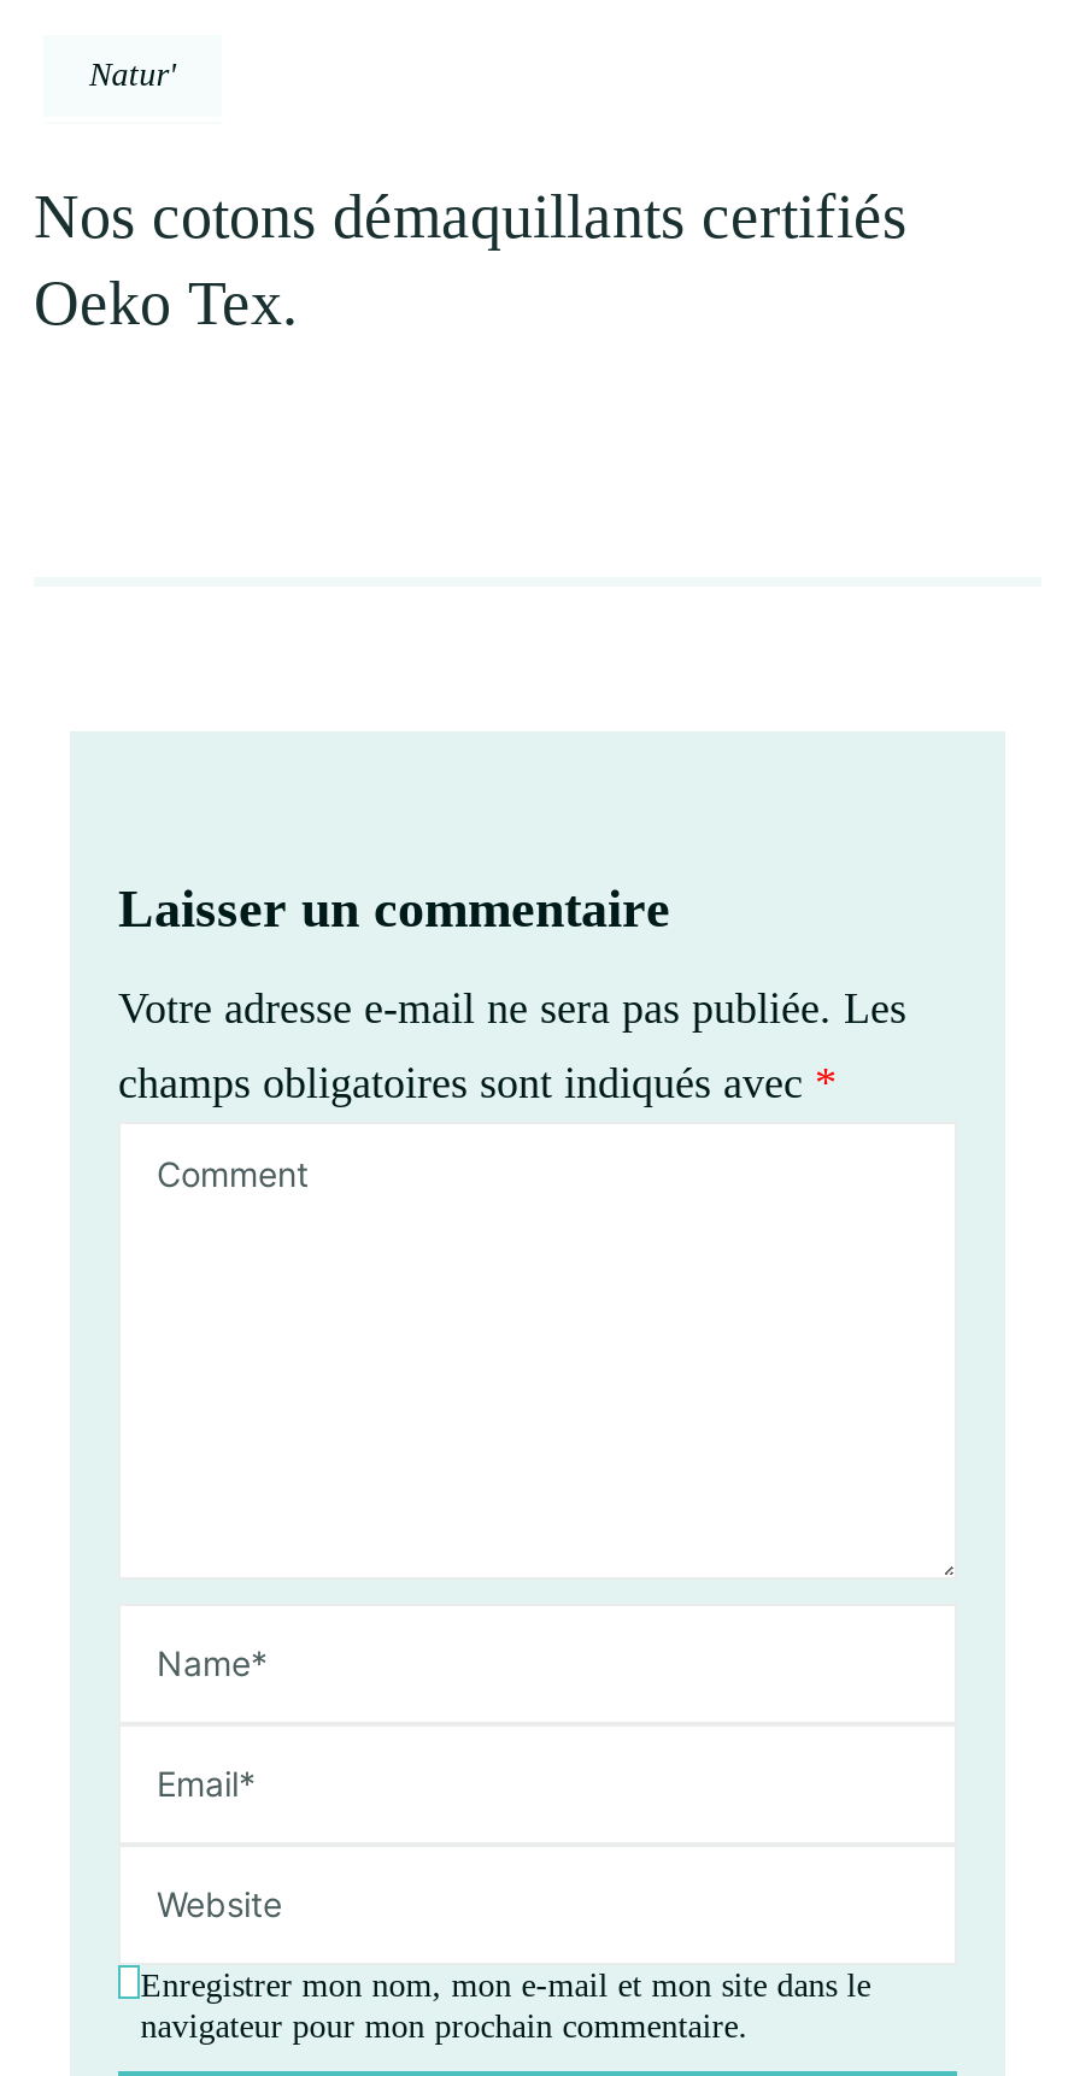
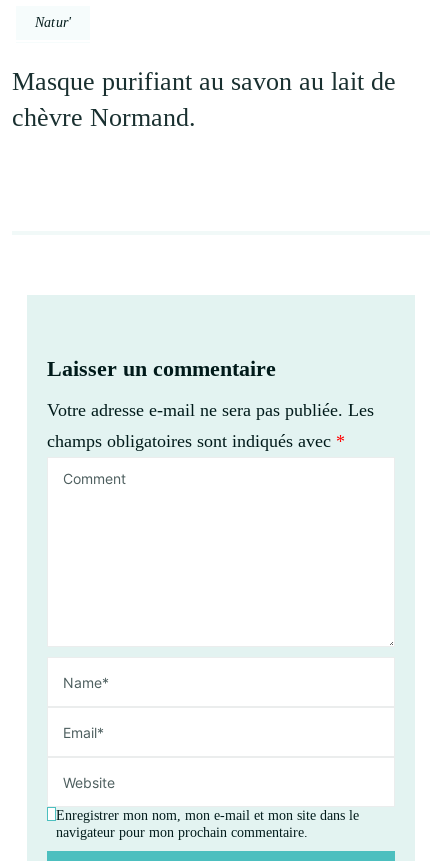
[34,181,906,337] Nos cotons démaquillants certifiés | Oeko Tex. -> [12,67,396,132] Masque purifiant au savon au lait de | chèvre Normand.

